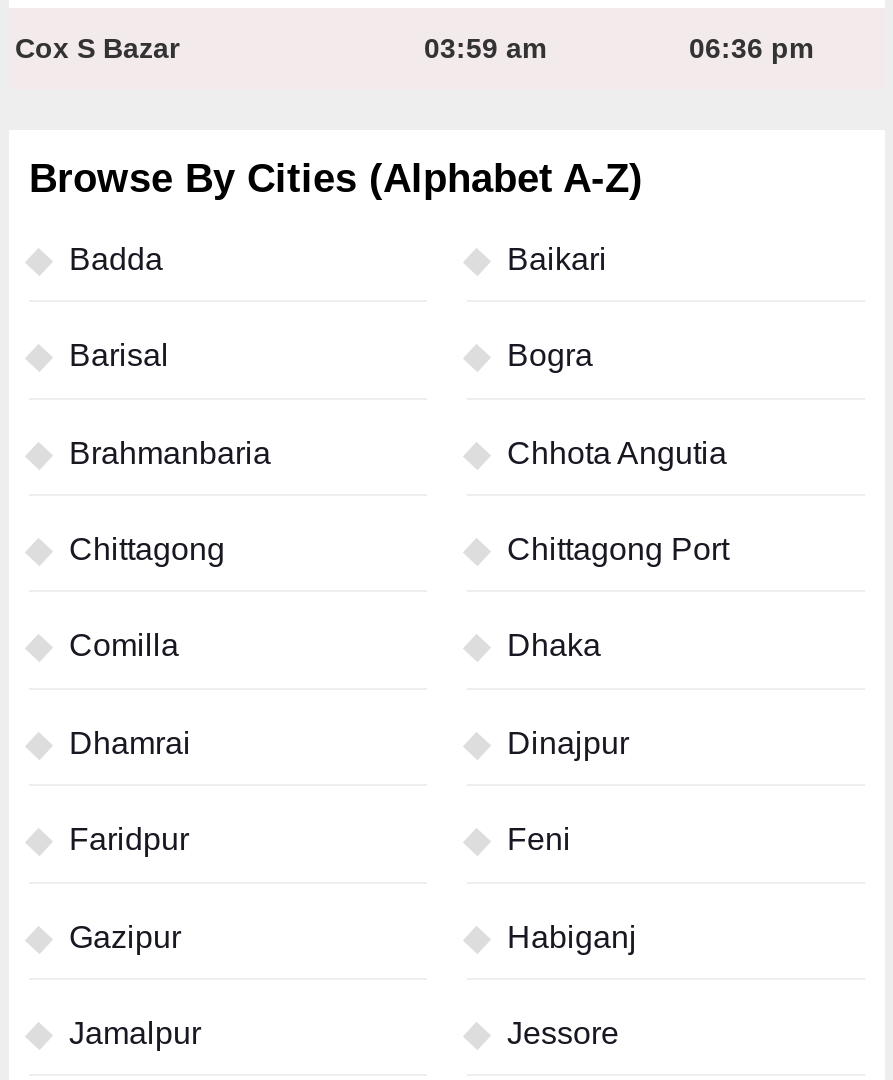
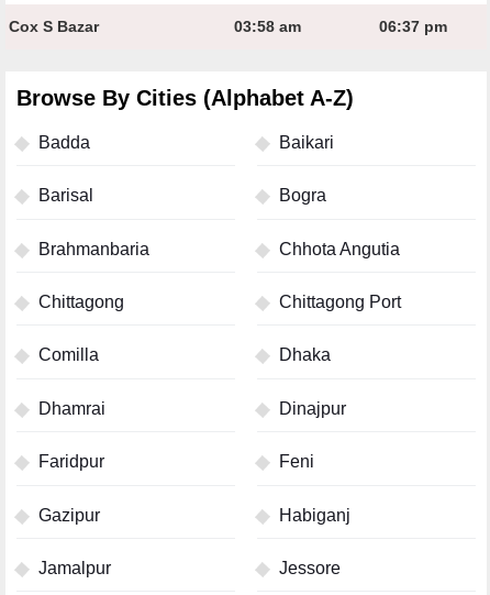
[424,32,546,64] 03:59 am -> [233,17,300,35] 03:58 am
[689,32,813,64] 06:36 pm -> [379,17,447,35] 06:37 pm

